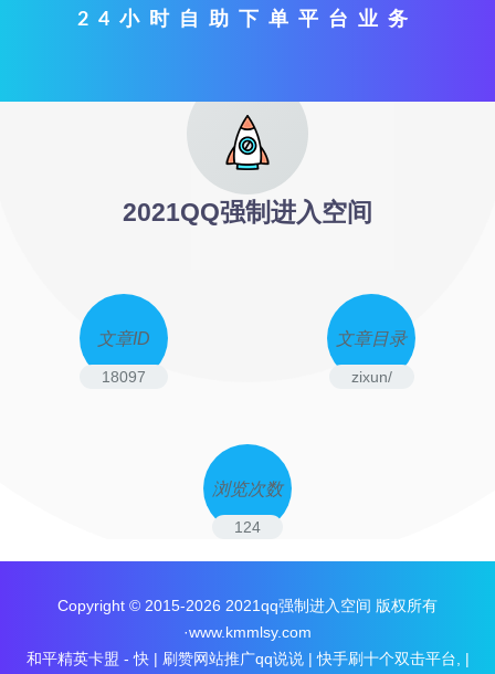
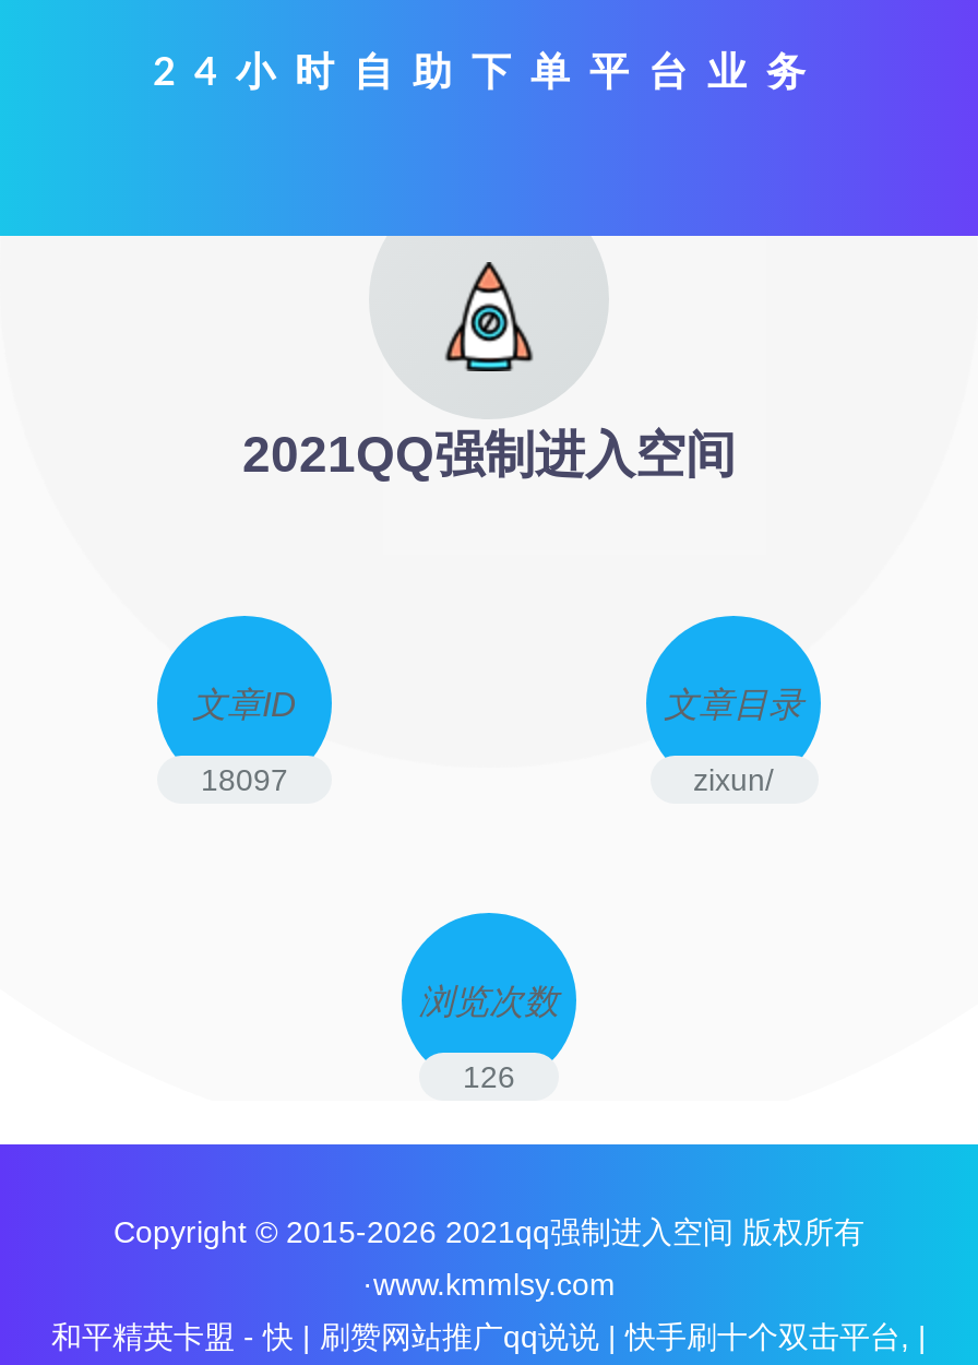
[234,519,261,536] 124 -> [463,1060,515,1095] 126

